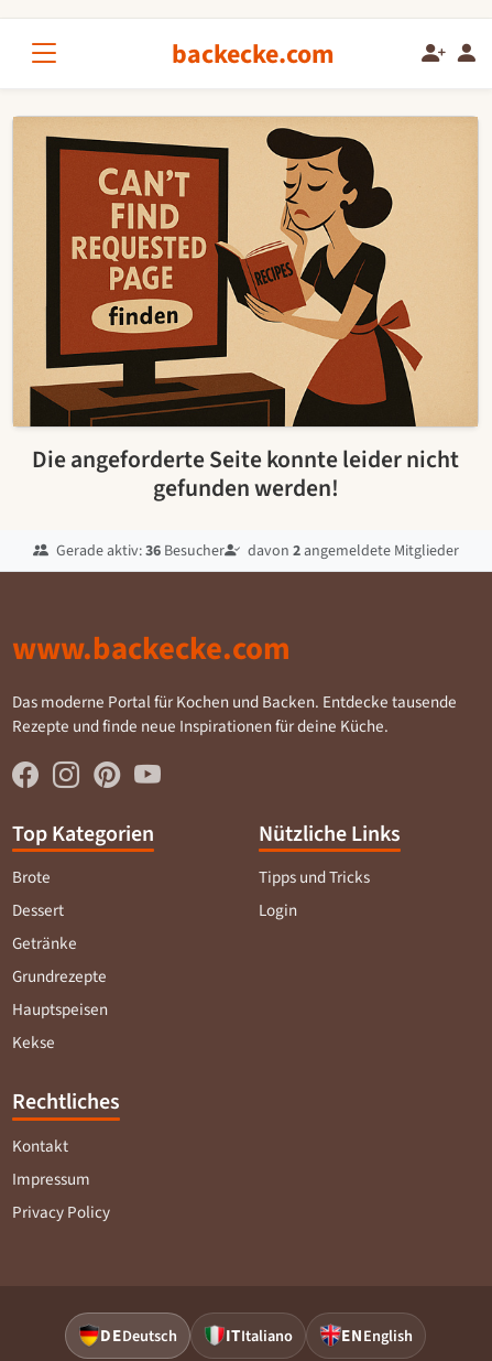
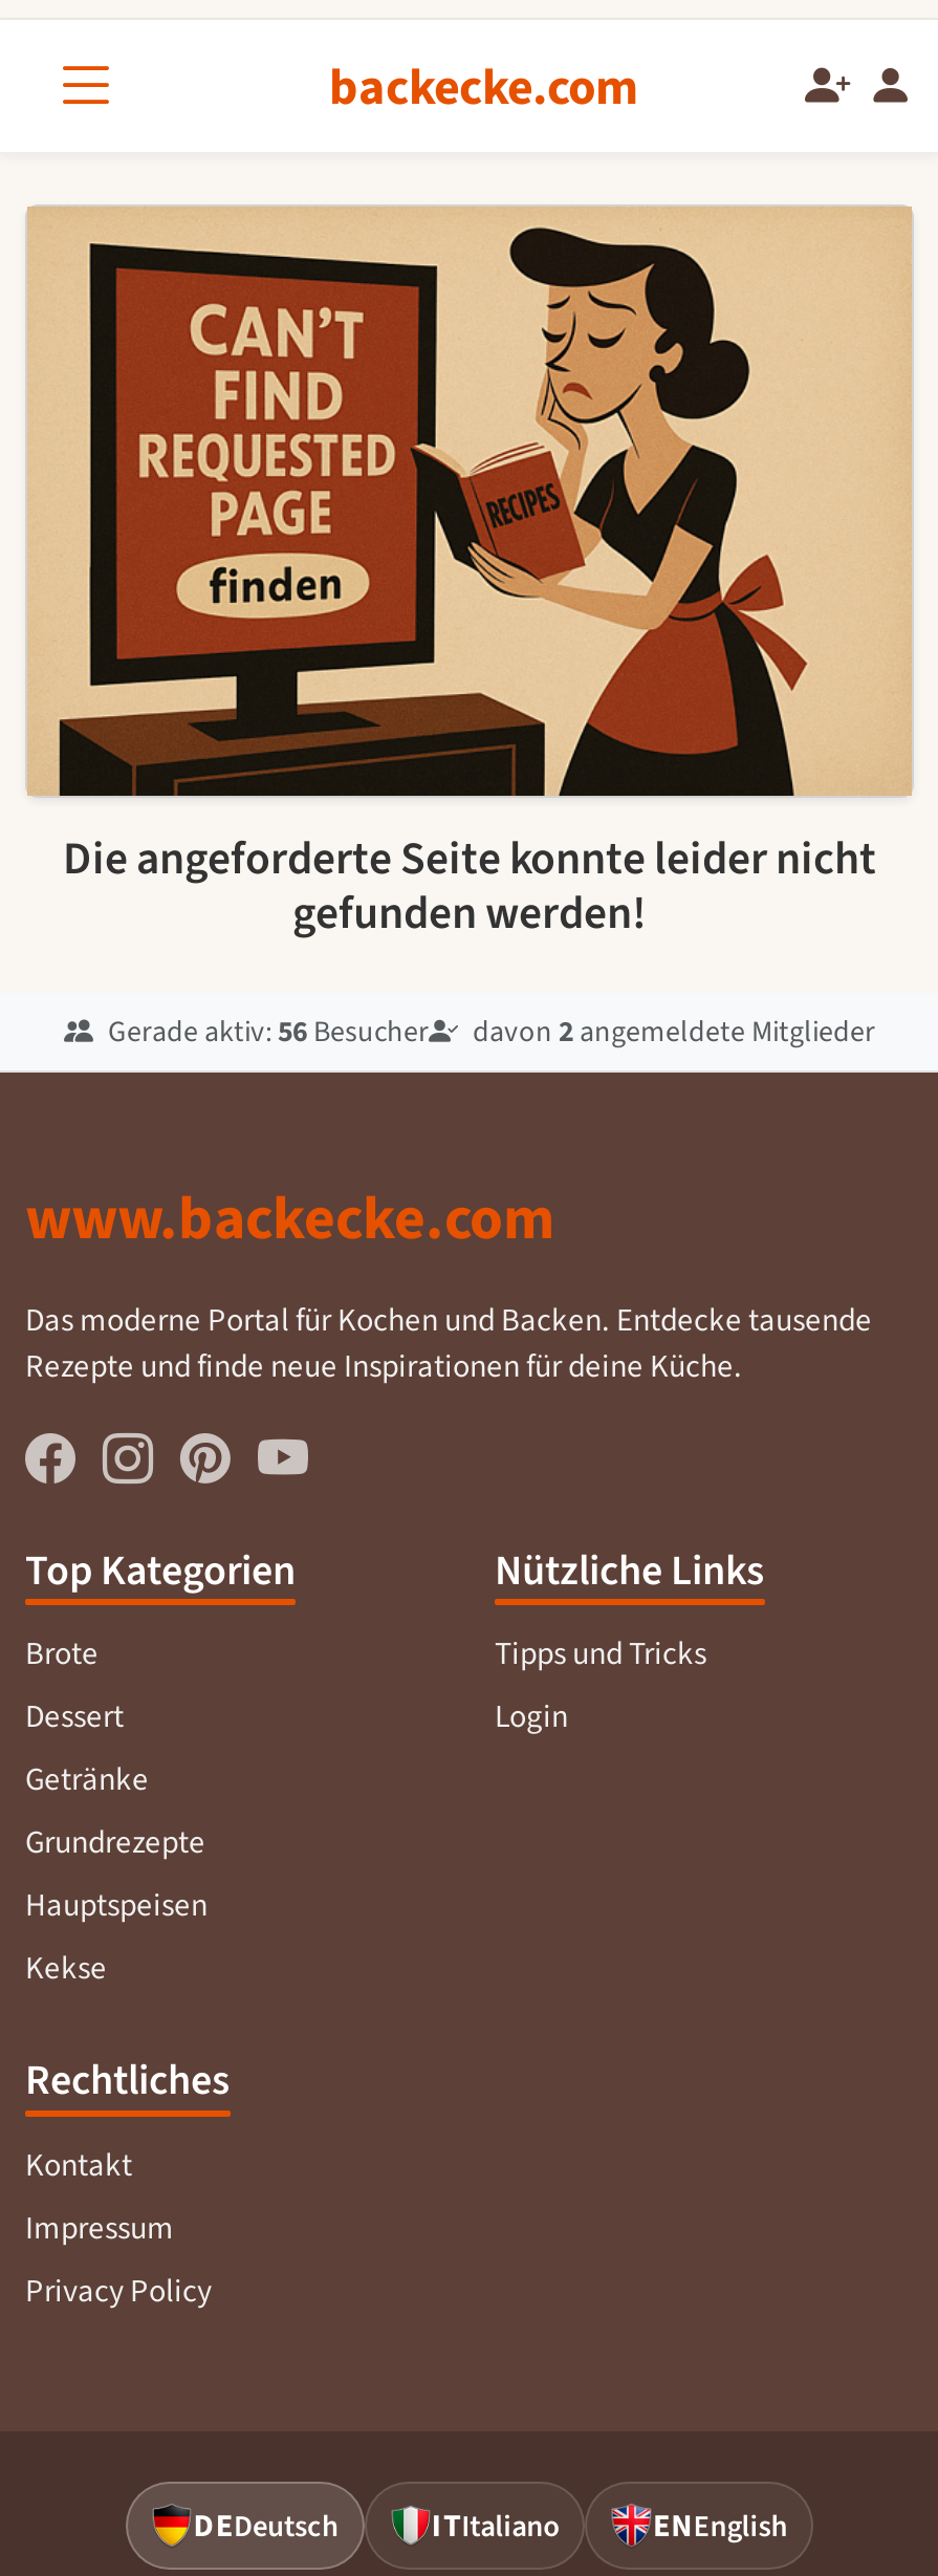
[52,540,224,561] Gerade aktiv: 36 Besucher -> [102,1011,429,1051] Gerade aktiv: 56 Besucher

